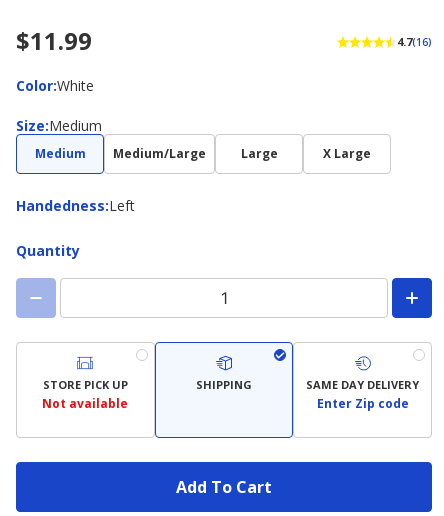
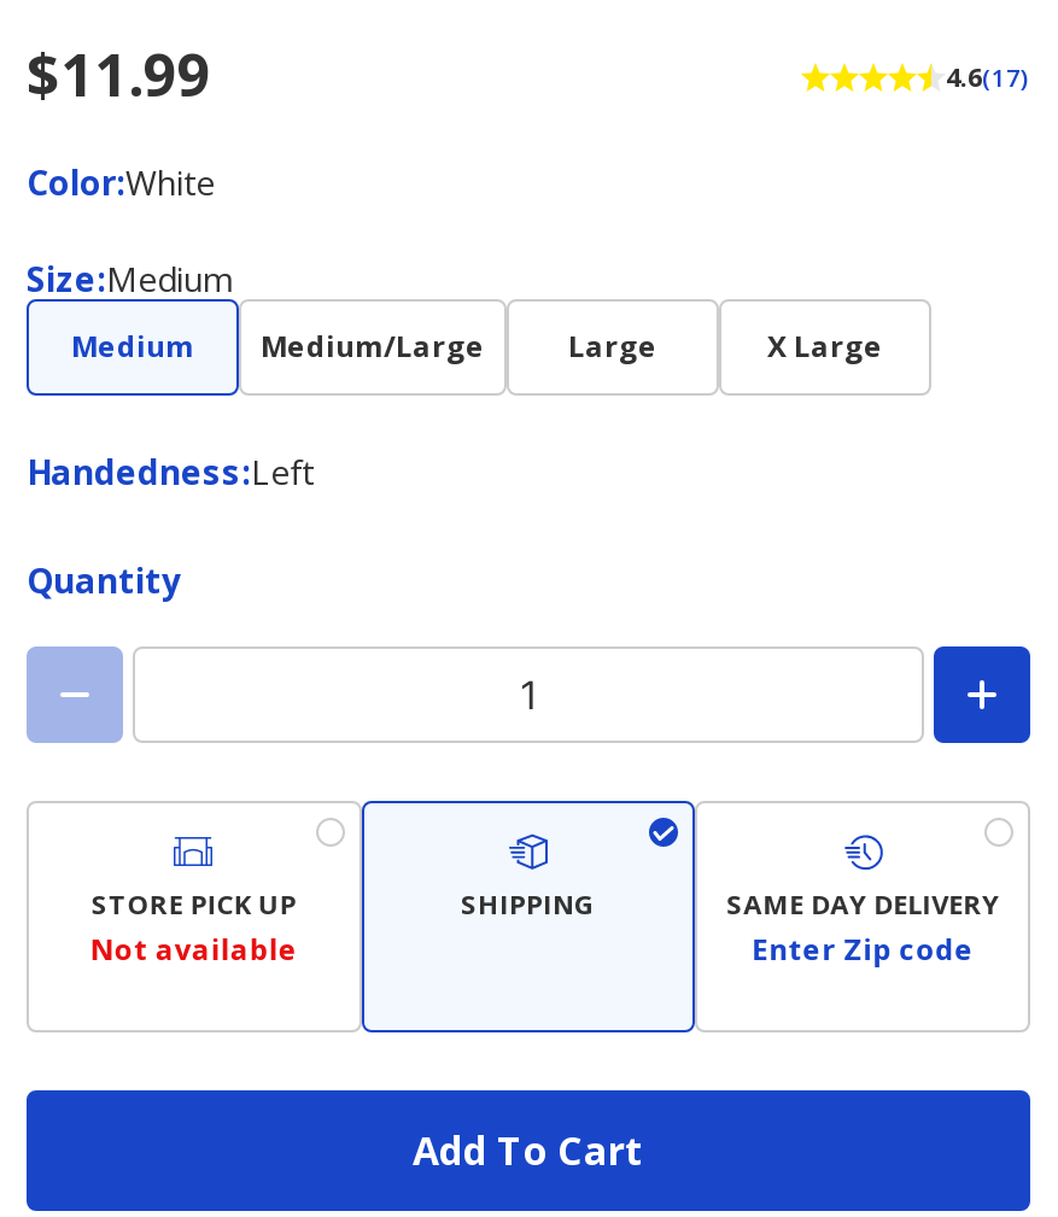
[397,34,432,49] 4.7(16) -> [946,58,1030,94] 4.6(17)

